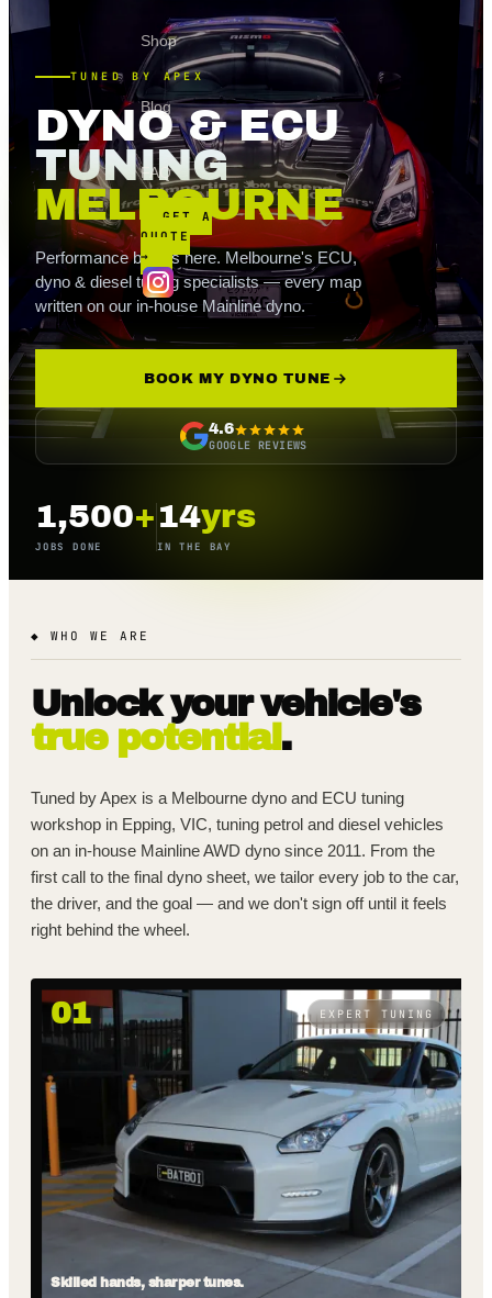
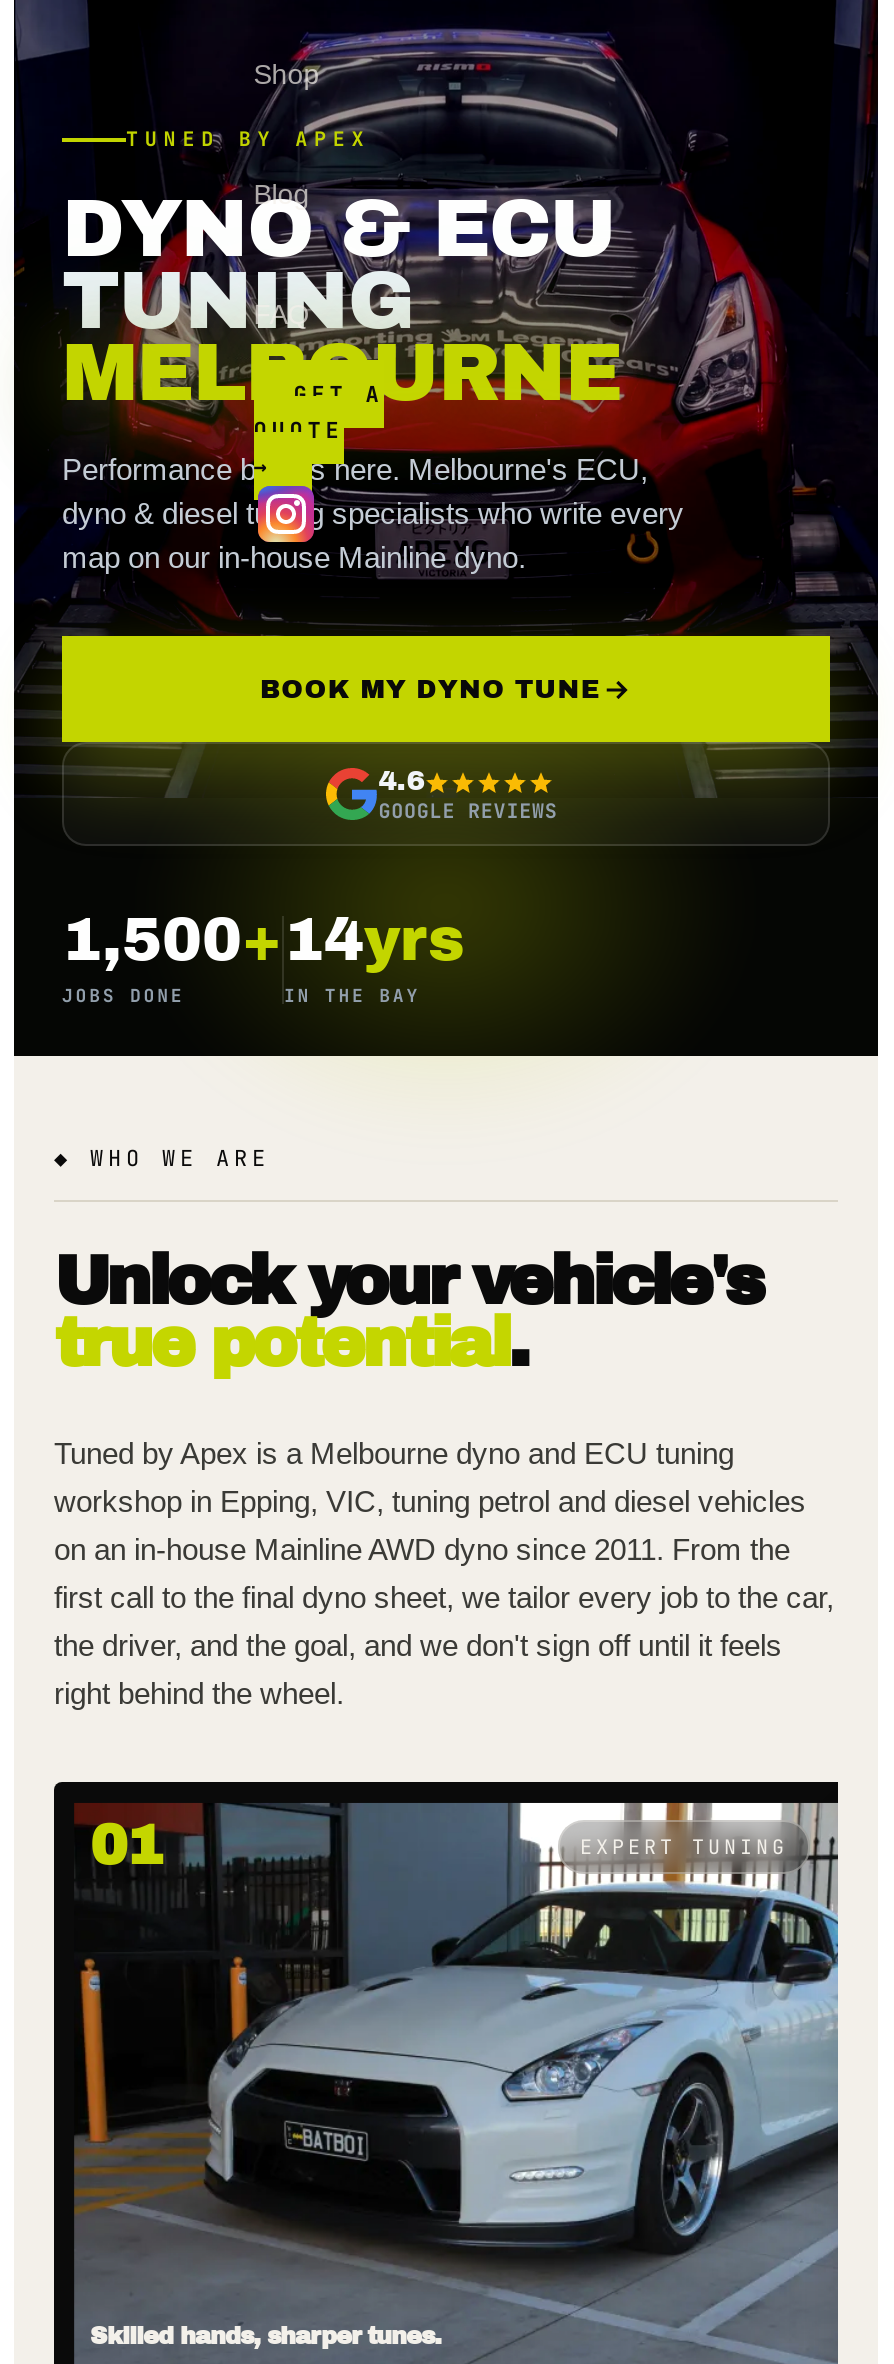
[35,272,361,291] dyno & diesel tuning specialists — every map -> [62,496,684,530] dyno & diesel tuning specialists who write every
[35,296,305,315] written on our in-house Mainline dyno. -> [62,540,526,574] map on our in-house Mainline dyno.
[31,894,447,913] the driver, and the goal — and we don't sign off until it feels -> [54,1628,782,1662] the driver, and the goal, and we don't sign off until it feels

